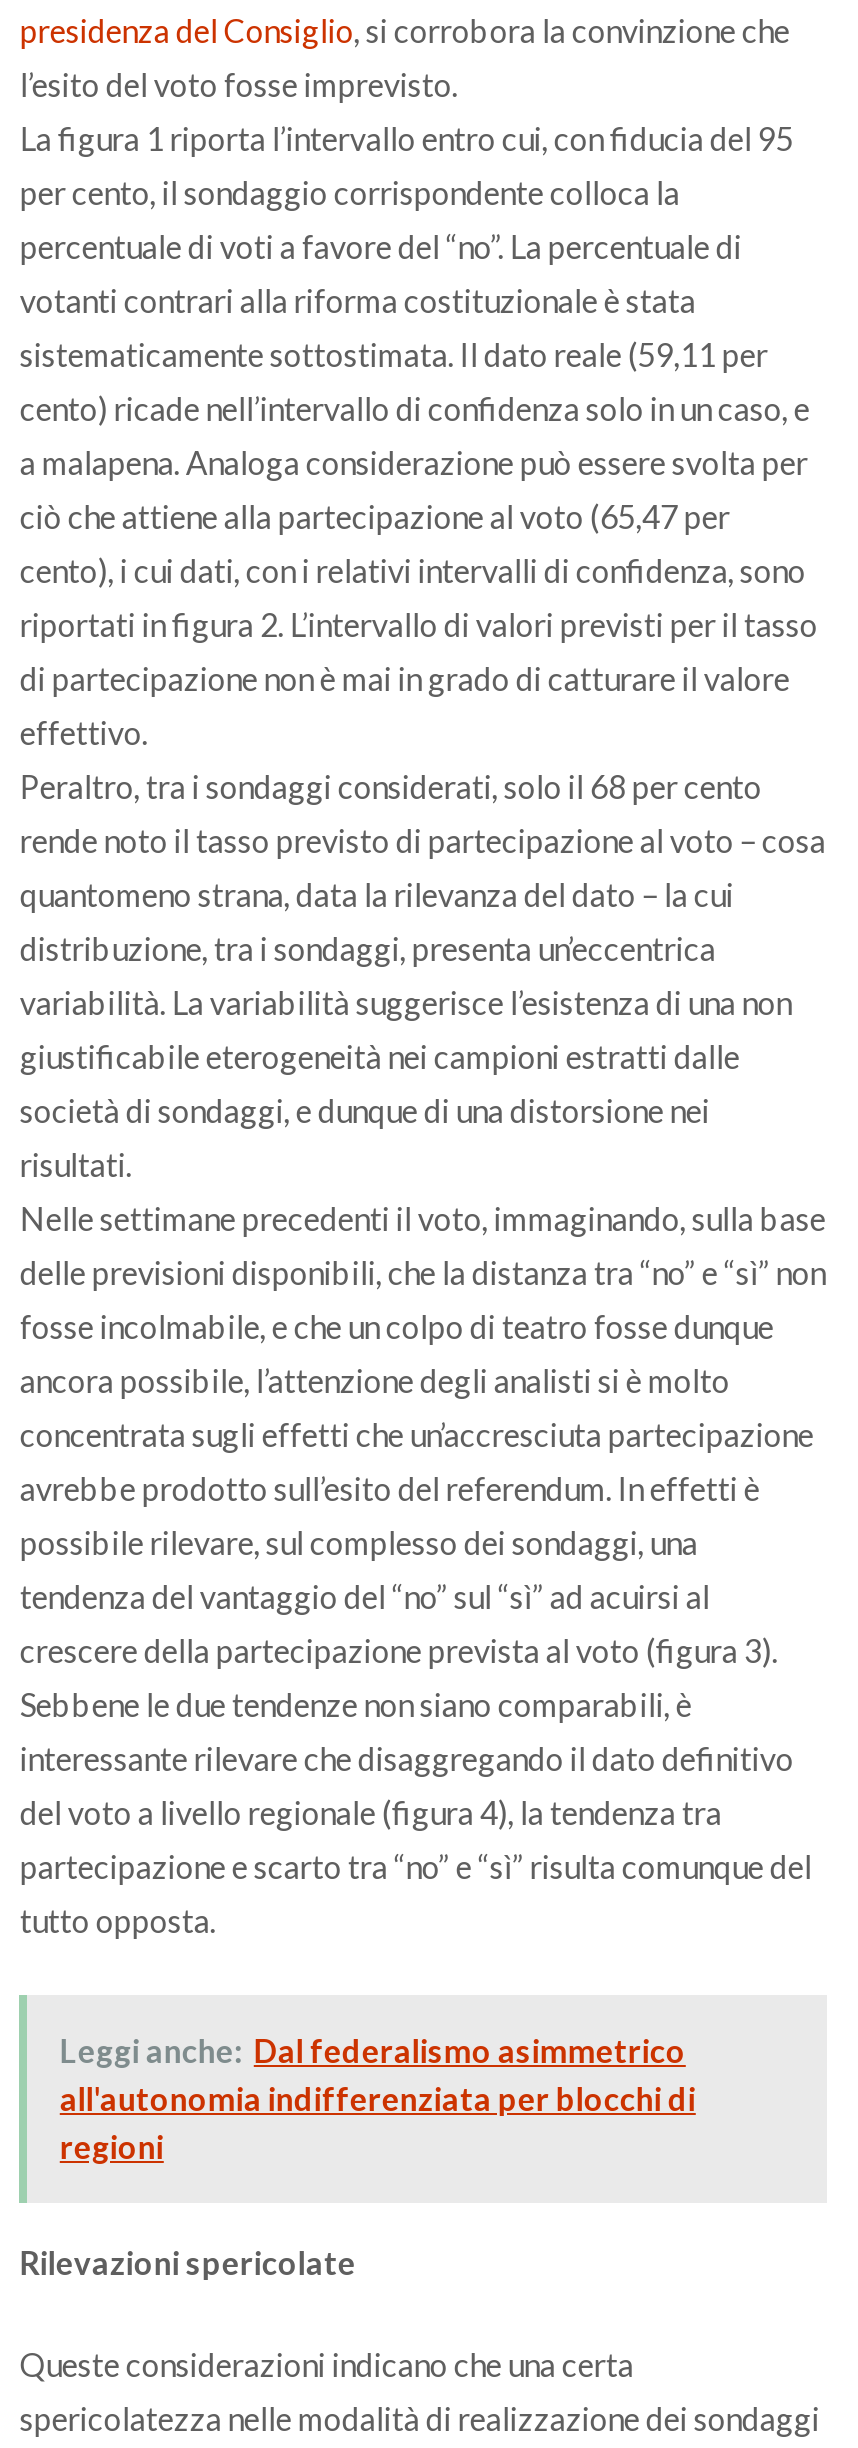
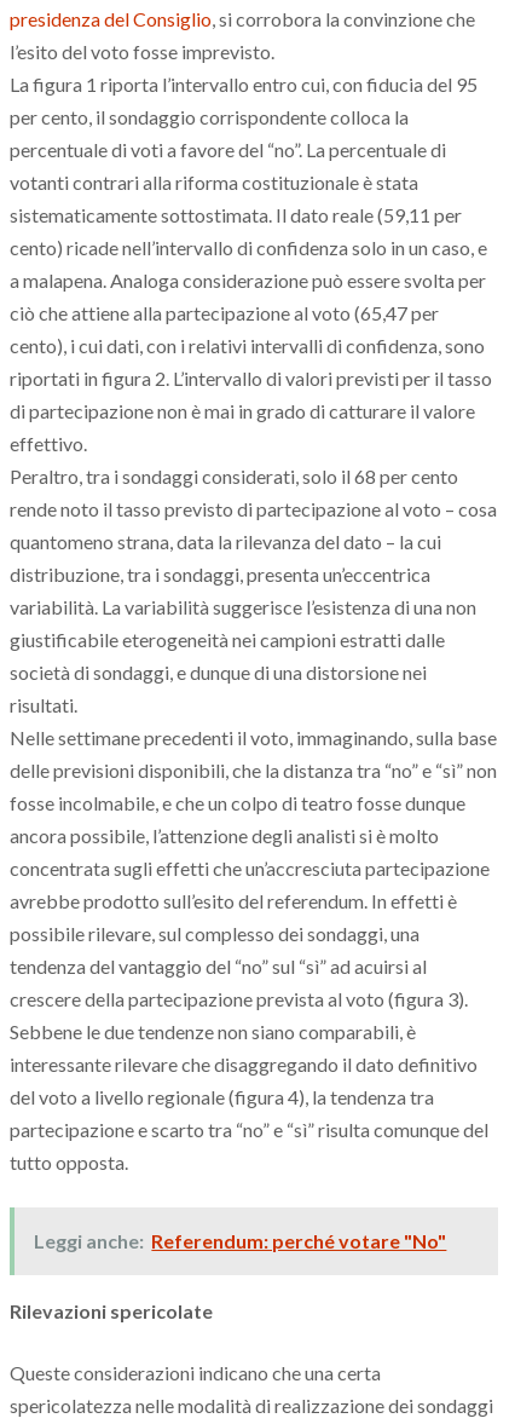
[60,2030,696,2164] Leggi anche: Dal federalismo asimmetrico | all'autonomia indifferenziata per blocchi di | regioni -> [34,1229,447,1252] Leggi anche: Referendum: perché votare "No"

